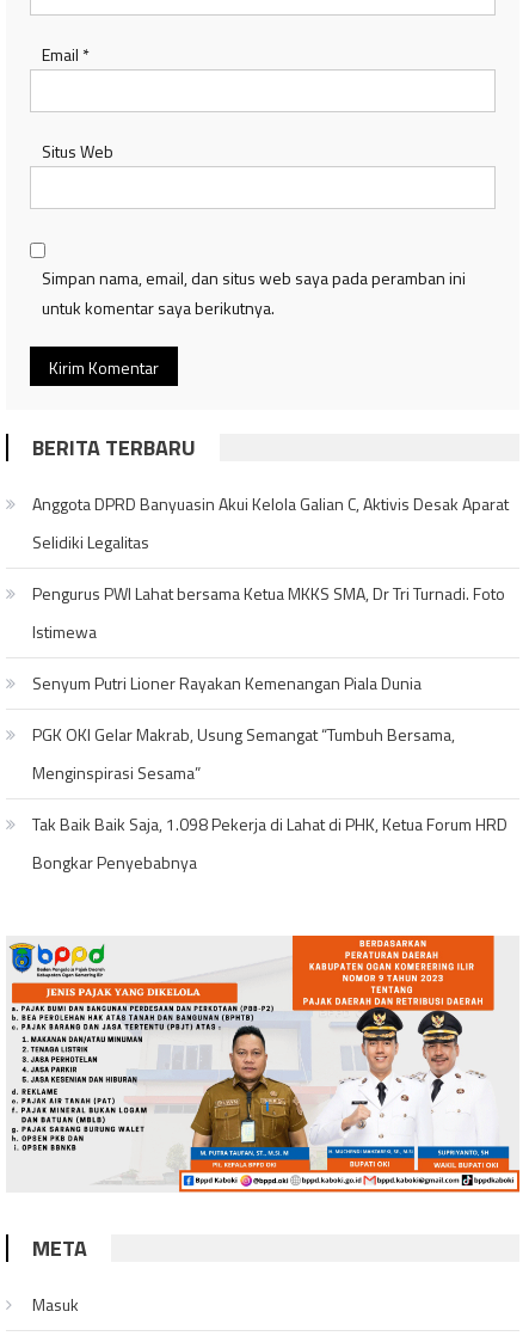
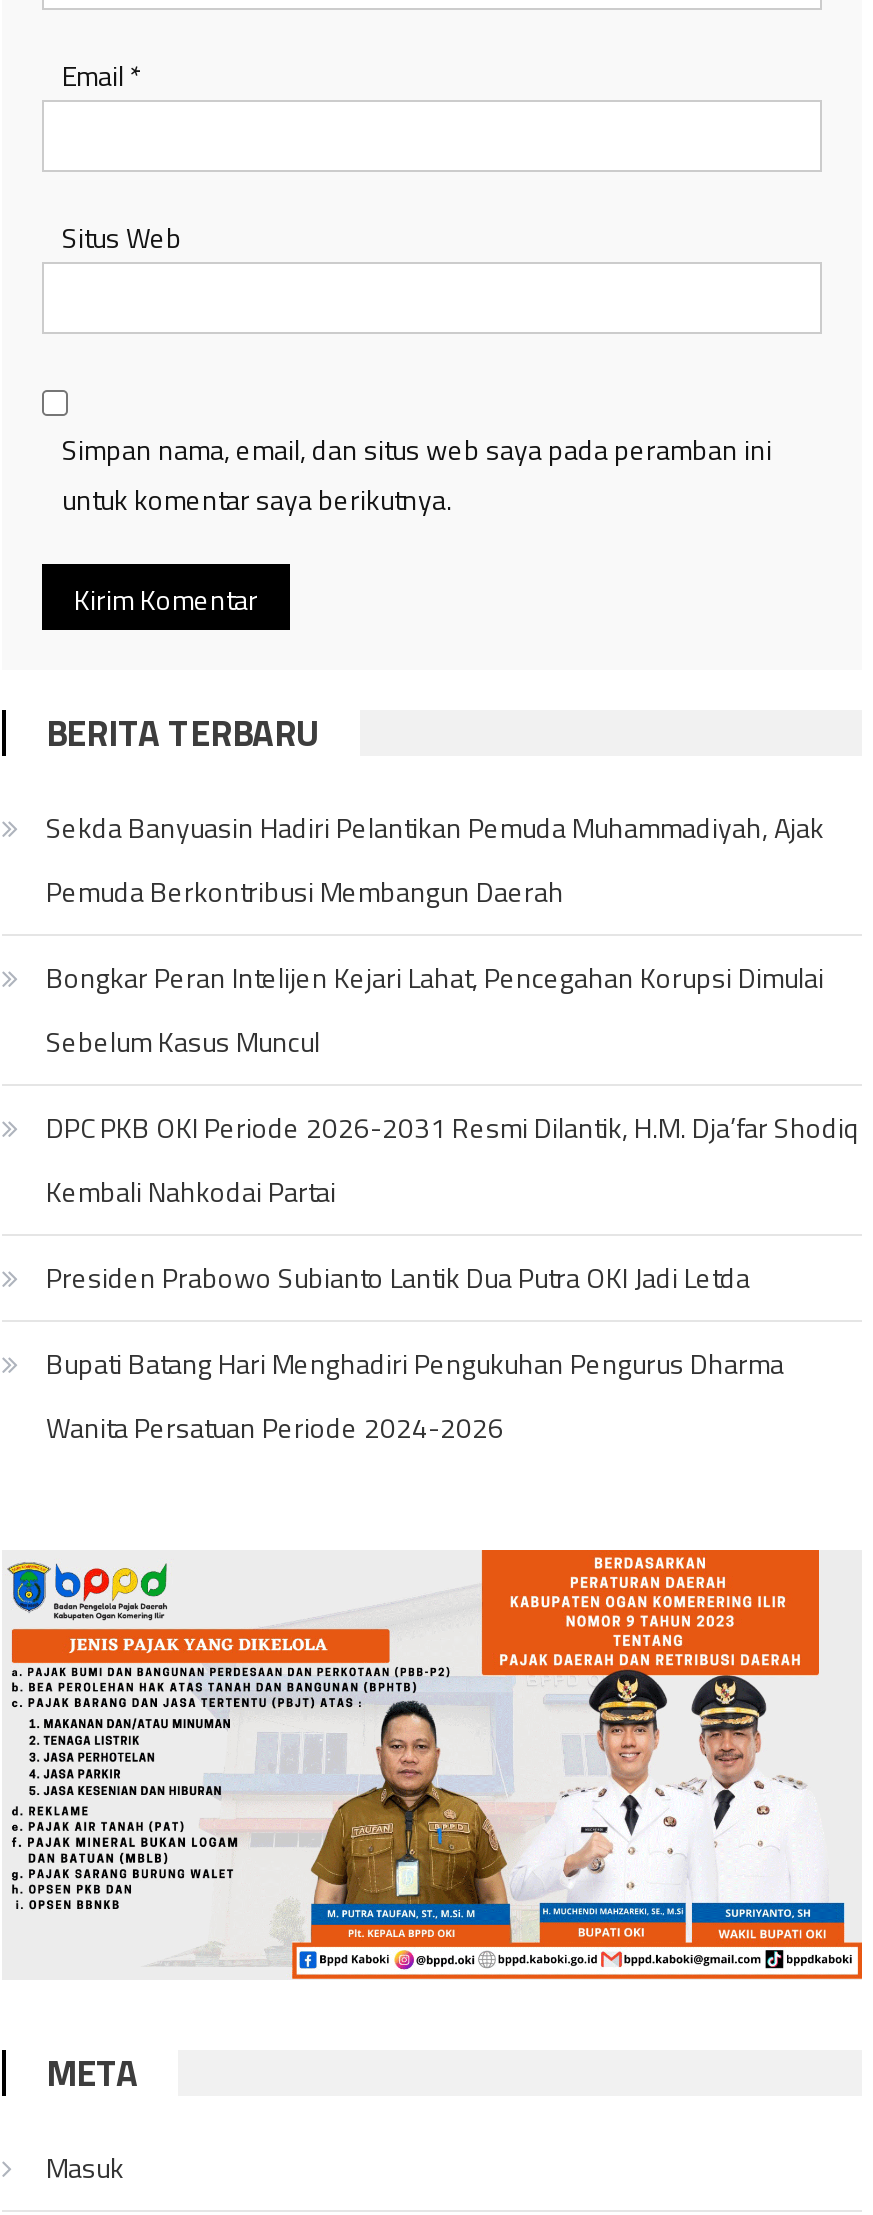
[32,491,509,516] Anggota DPRD Banyuasin Akui Kelola Galian C, Aktivis Desak Aparat -> [46,806,824,848] Sekda Banyuasin Hadiri Pelantikan Pemuda Muhammadiyah, Ajak
[32,529,149,554] Selidiki Legalitas -> [46,870,564,912] Pemuda Berkontribusi Membangun Daerah
[32,581,505,606] Pengurus PWI Lahat bersama Ketua MKKS SMA, Dr Tri Turnadi. Foto -> [46,956,824,998] Bongkar Peran Intelijen Kejari Lahat, Pencegahan Korupsi Dimulai
[32,619,97,644] Istimewa -> [46,1020,320,1062] Sebelum Kasus Muncul
[32,670,422,695] Senyum Putri Lioner Rayakan Kemenangan Piala Dunia -> [46,1106,860,1148] DPC PKB OKI Periode 2026-2031 Resmi Dilantik, H.M. Dja’far Shodiq
[32,722,455,747] PGK OKI Gelar Makrab, Usung Semangat “Tumbuh Bersama, -> [46,1170,336,1212] Kembali Nahkodai Partai
[32,760,201,785] Menginspirasi Sesama” -> [46,1256,750,1298] Presiden Prabowo Subianto Lantik Dua Putra OKI Jadi Letda
[32,811,508,836] Tak Baik Baik Saja, 1.098 Pekerja di Lahat di PHK, Ketua Forum HRD -> [46,1342,784,1384] Bupati Batang Hari Menghadiri Pengukuhan Pengurus Dharma
[32,850,197,875] Bongkar Penyebabnya -> [46,1406,504,1448] Wanita Persatuan Periode 2024-2026

